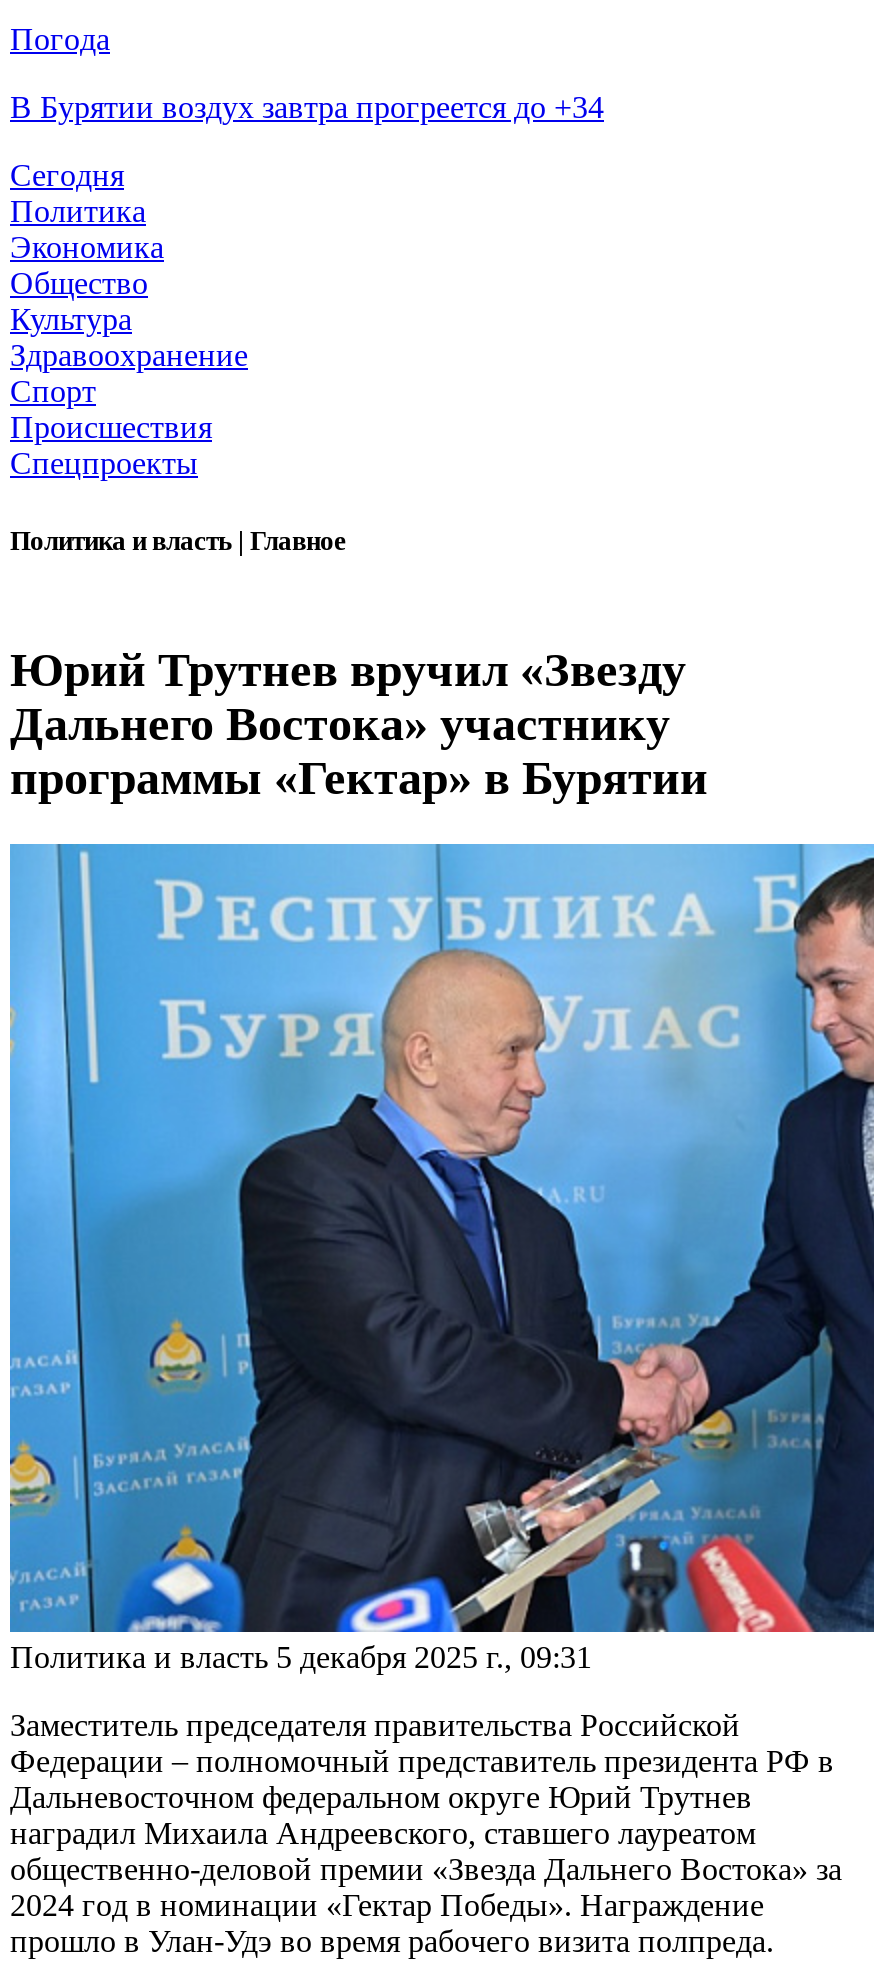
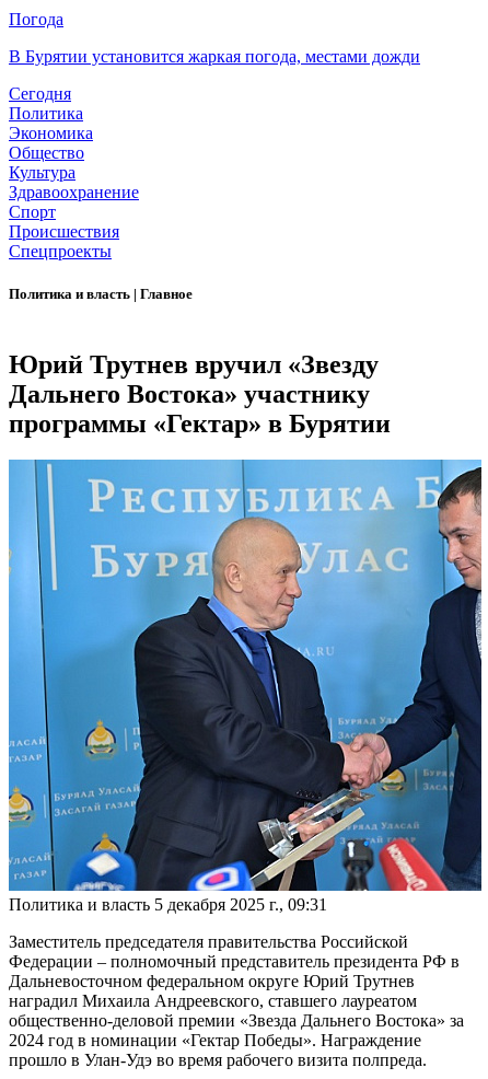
[10,91,604,125] В Бурятии воздух завтра прогреется до +34 -> [9,47,420,66] В Бурятии установится жаркая погода, местами дожди

